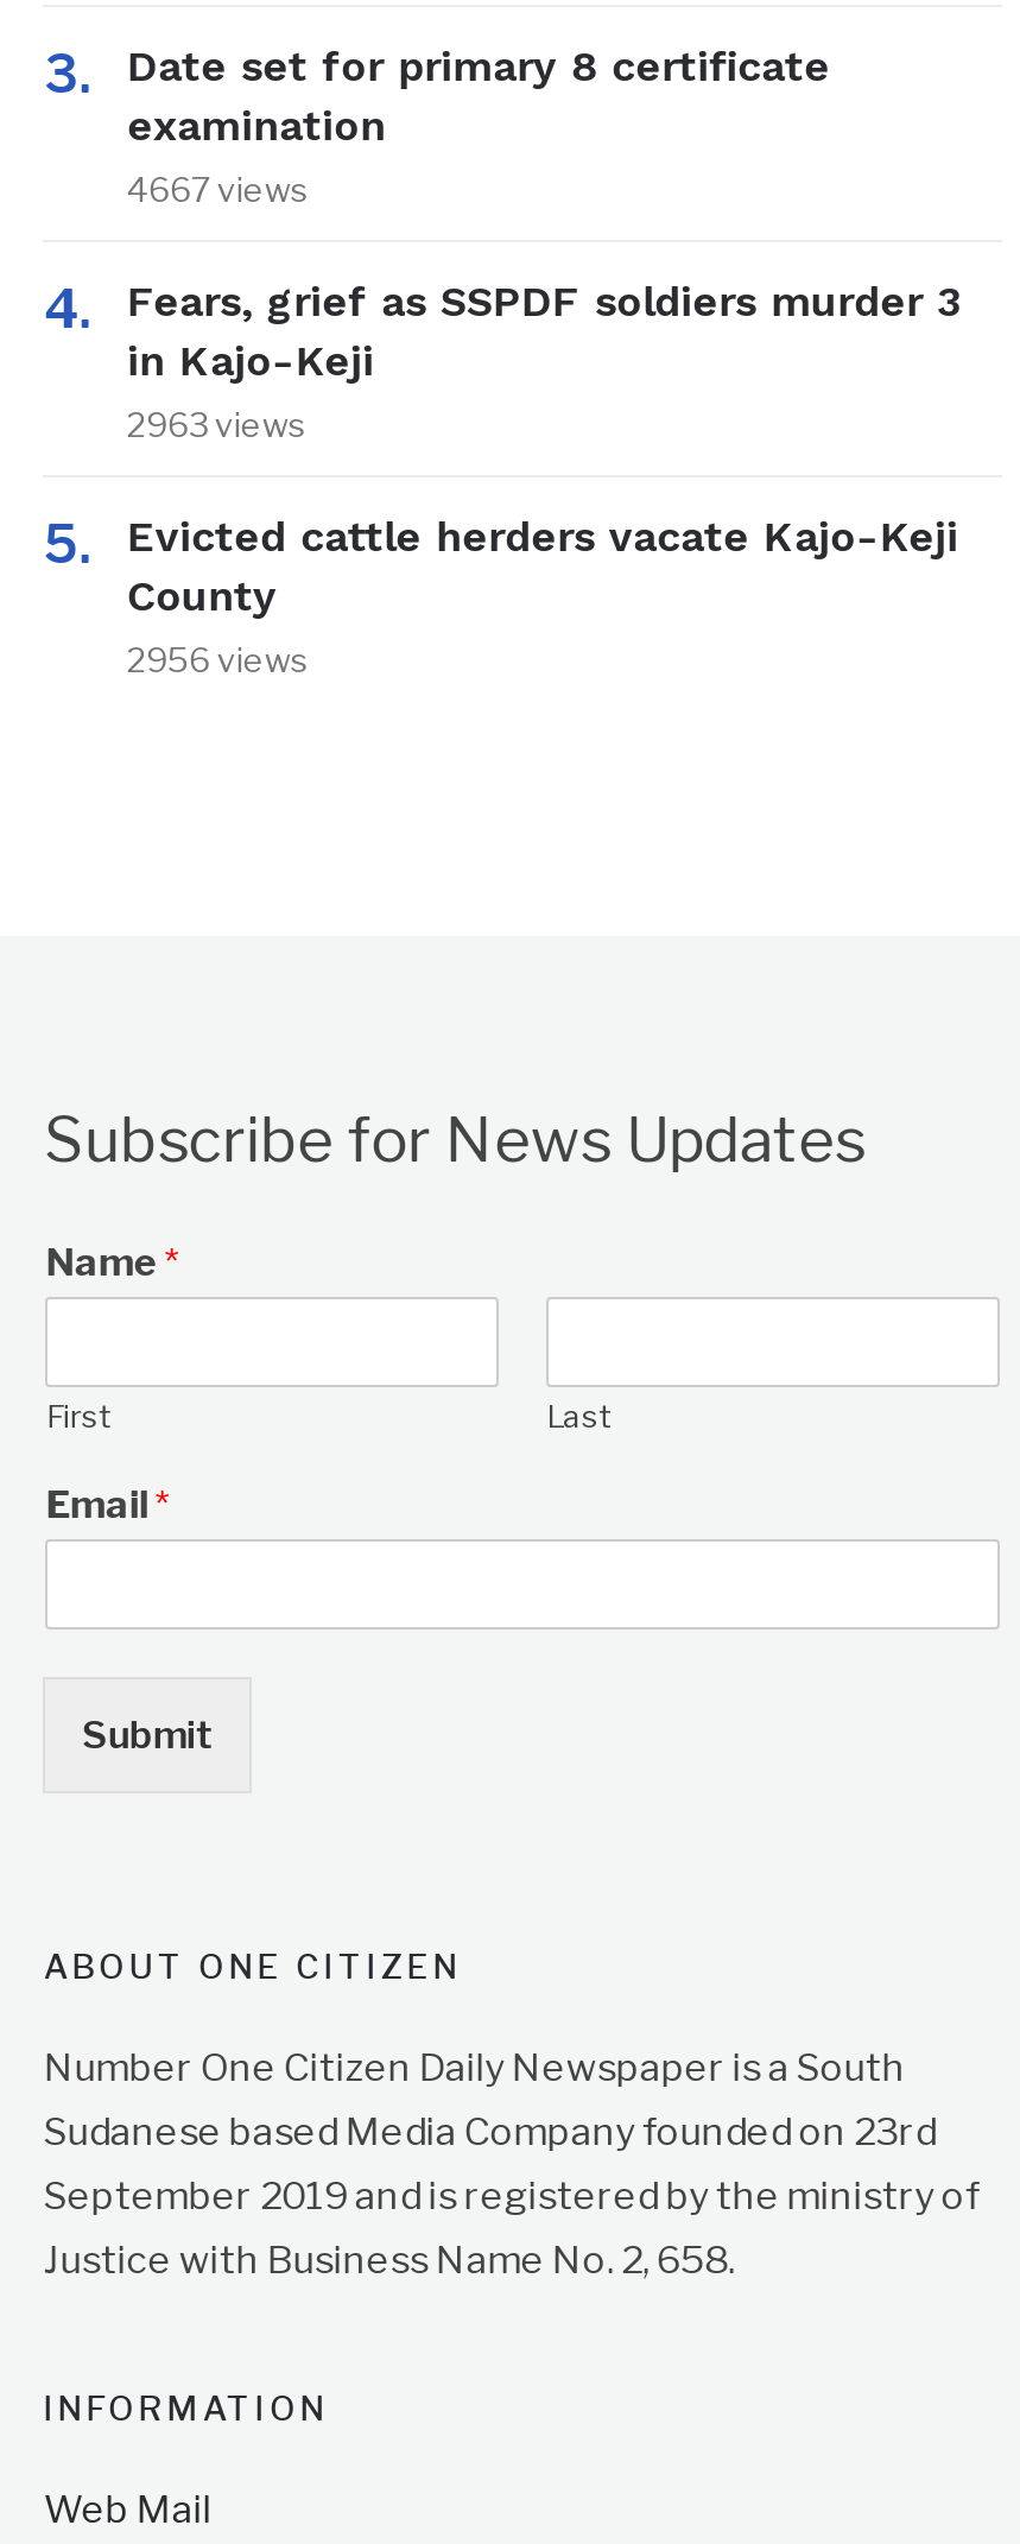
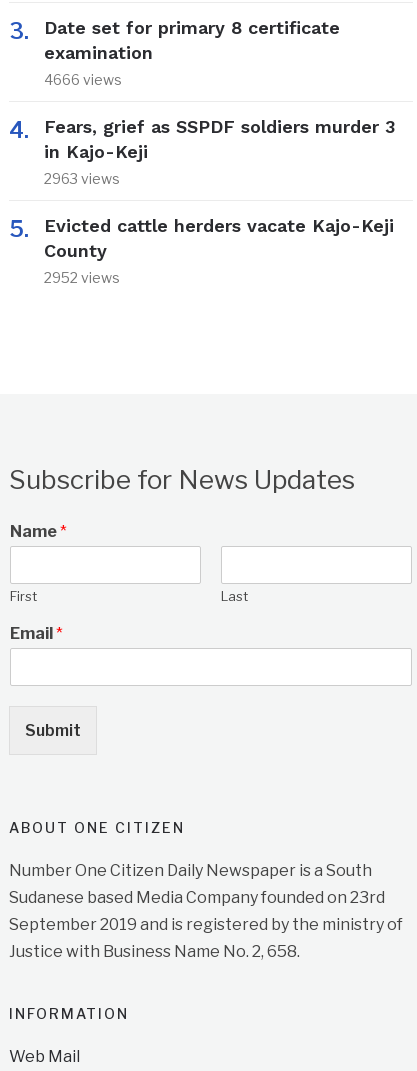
[127,169,310,210] 4667 views -> [44,71,122,88] 4666 views
[127,639,310,680] 2956 views -> [44,269,120,286] 2952 views

